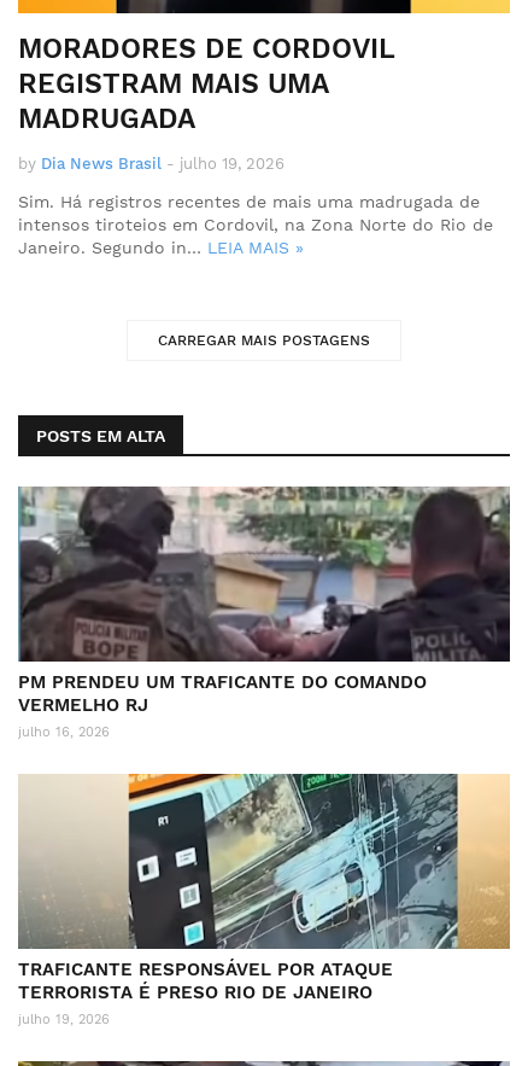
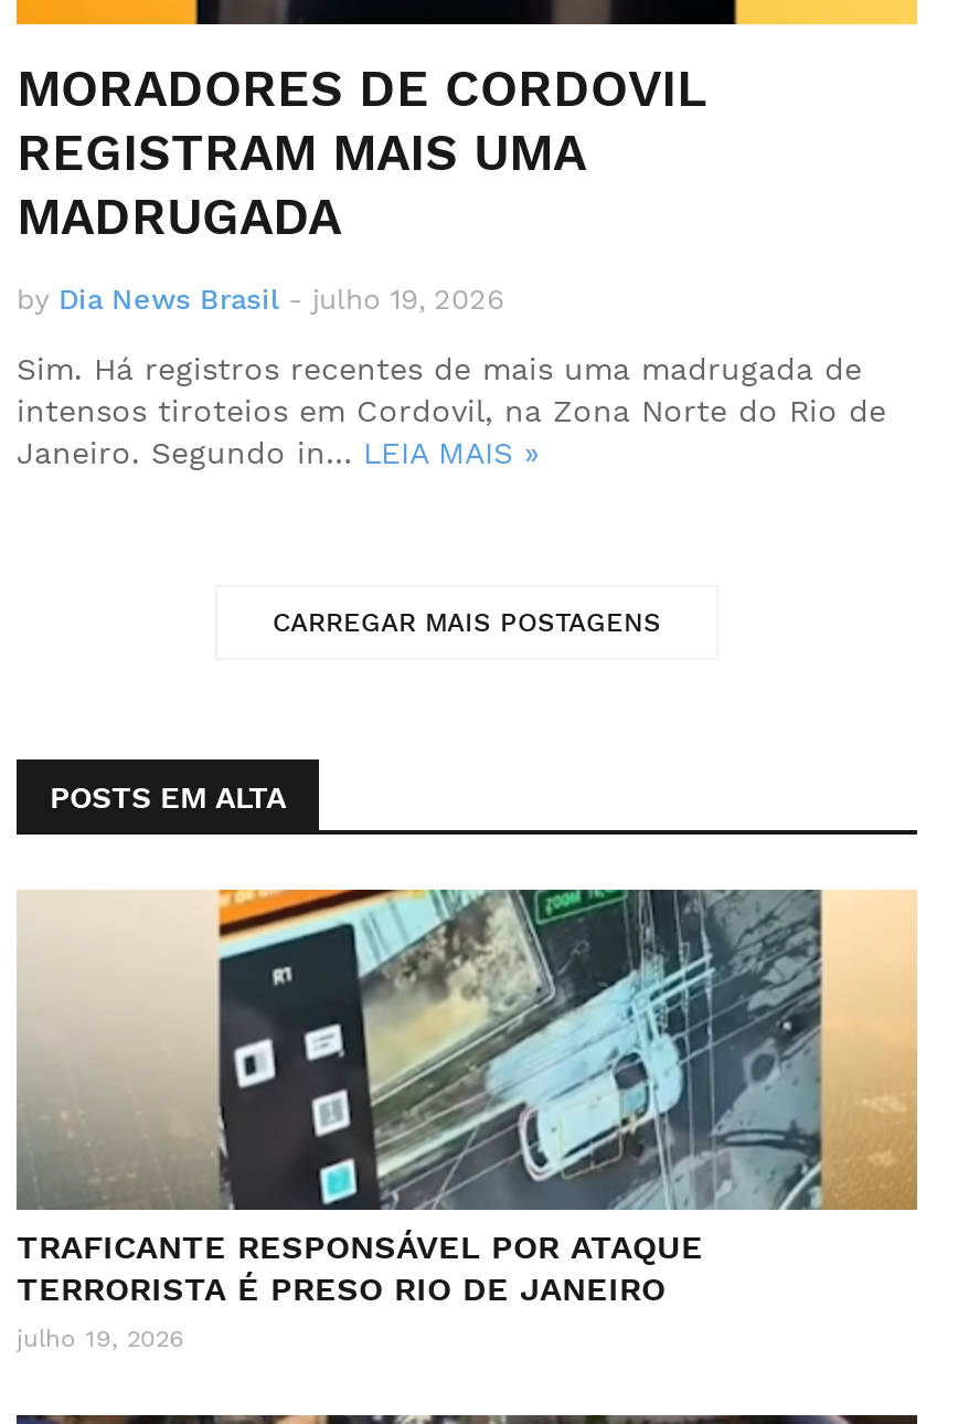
[18,485,511,740] [image] | PM PRENDEU UM TRAFICANTE DO COMANDO | VERMELHO RJ | julho 16, 2026 -> none

